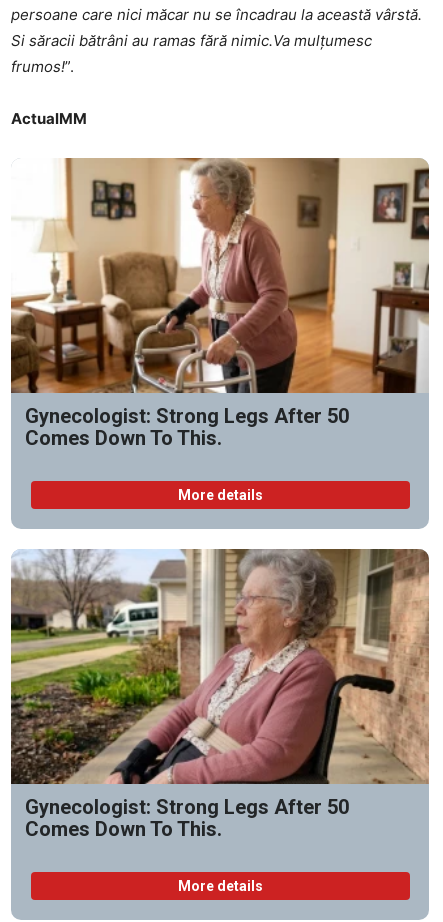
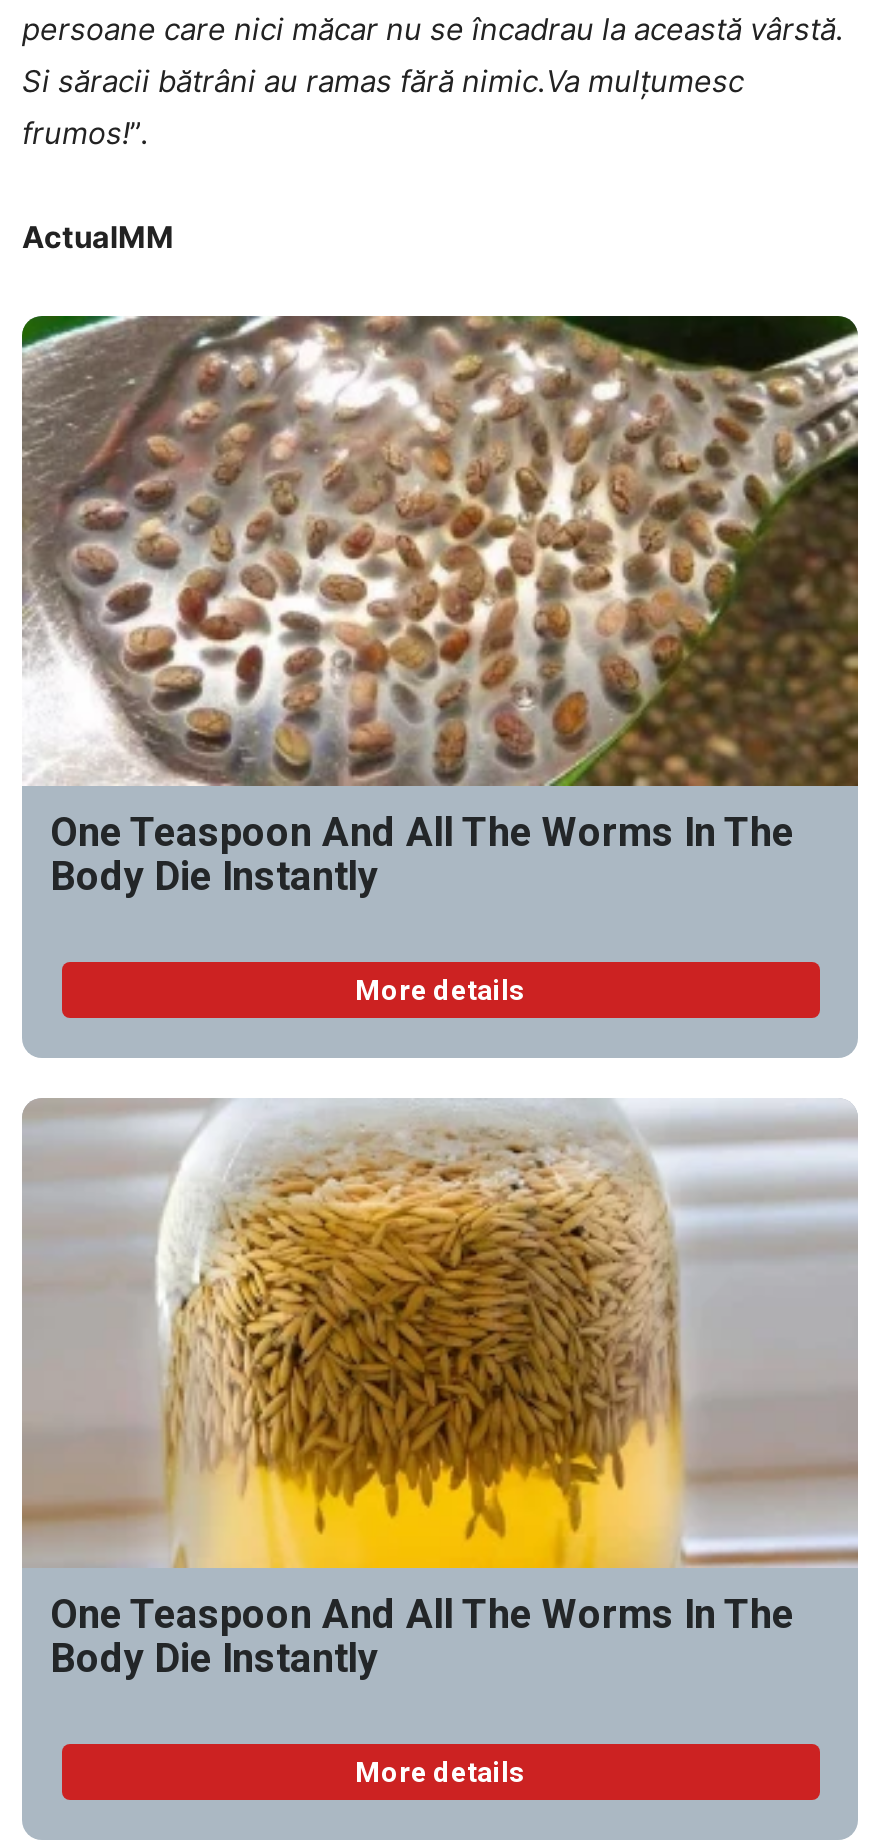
[10,157,430,450] [image] | Gynecologist: Strong Legs After 50 | Comes Down To This. -> [20,314,860,900] [image] | One Teaspoon And All The Worms In The | Body Die Instantly
[11,548,429,841] [image] | Gynecologist: Strong Legs After 50 | Comes Down To This. -> [22,1098,858,1682] [image] | One Teaspoon And All The Worms In The | Body Die Instantly

